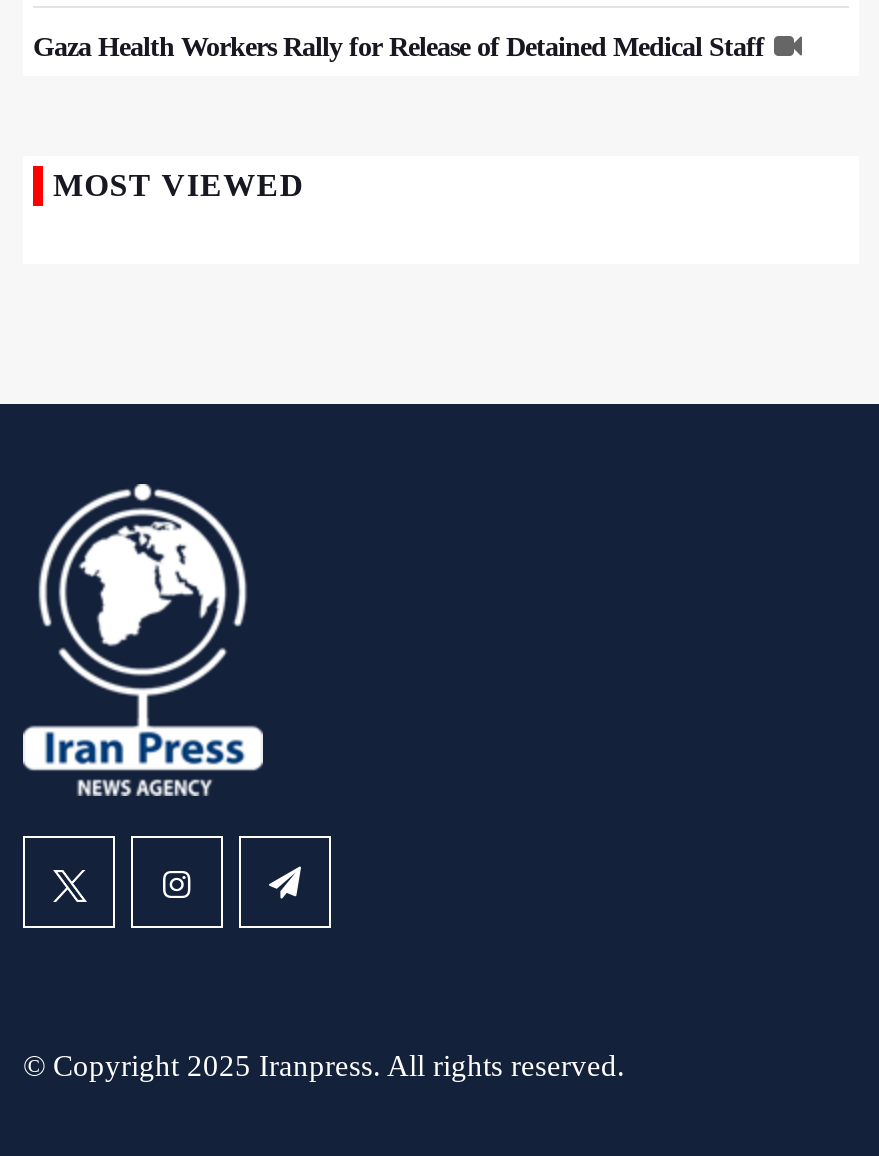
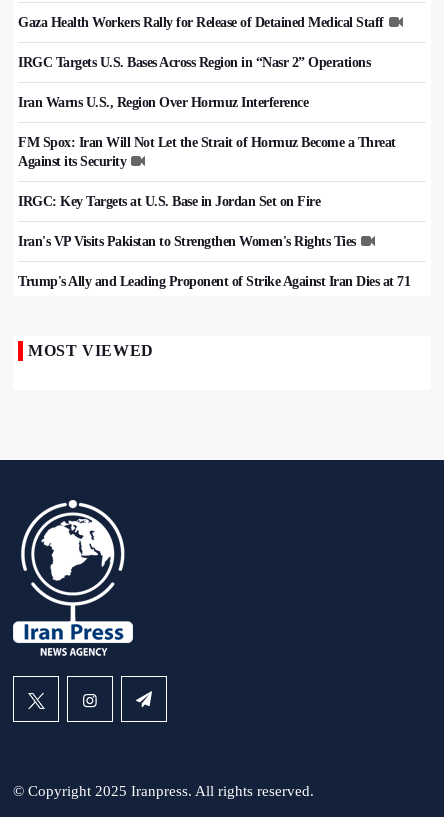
none -> [18,55,410,289] IRGC Targets U.S. Bases Across Region in “Nasr 2” Operations | Iran Warns U.S., Region Over Hormuz Interference | FM Spox: Iran Will Not Let the Strait of Hormuz Become a Threat | Against its Security | IRGC: Key Targets at U.S. Base in Jordan Set on Fire | Iran's VP Visits Pakistan to Strengthen Women's Rights Ties | Trump's Ally and Leading Proponent of Strike Against Iran Dies at 71

